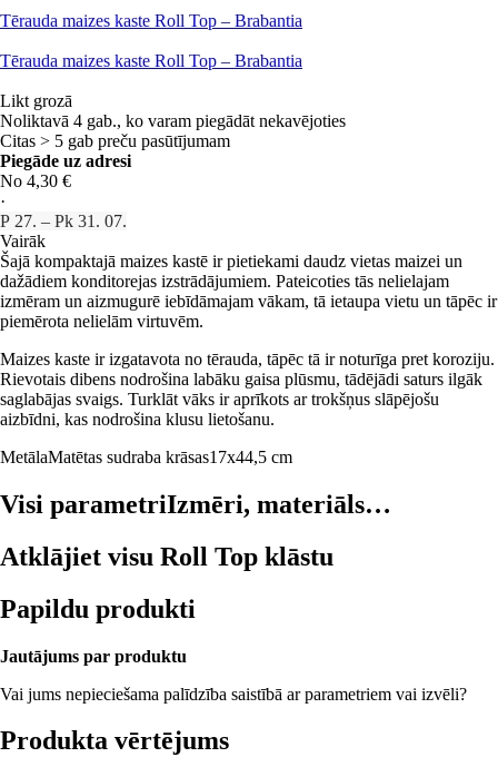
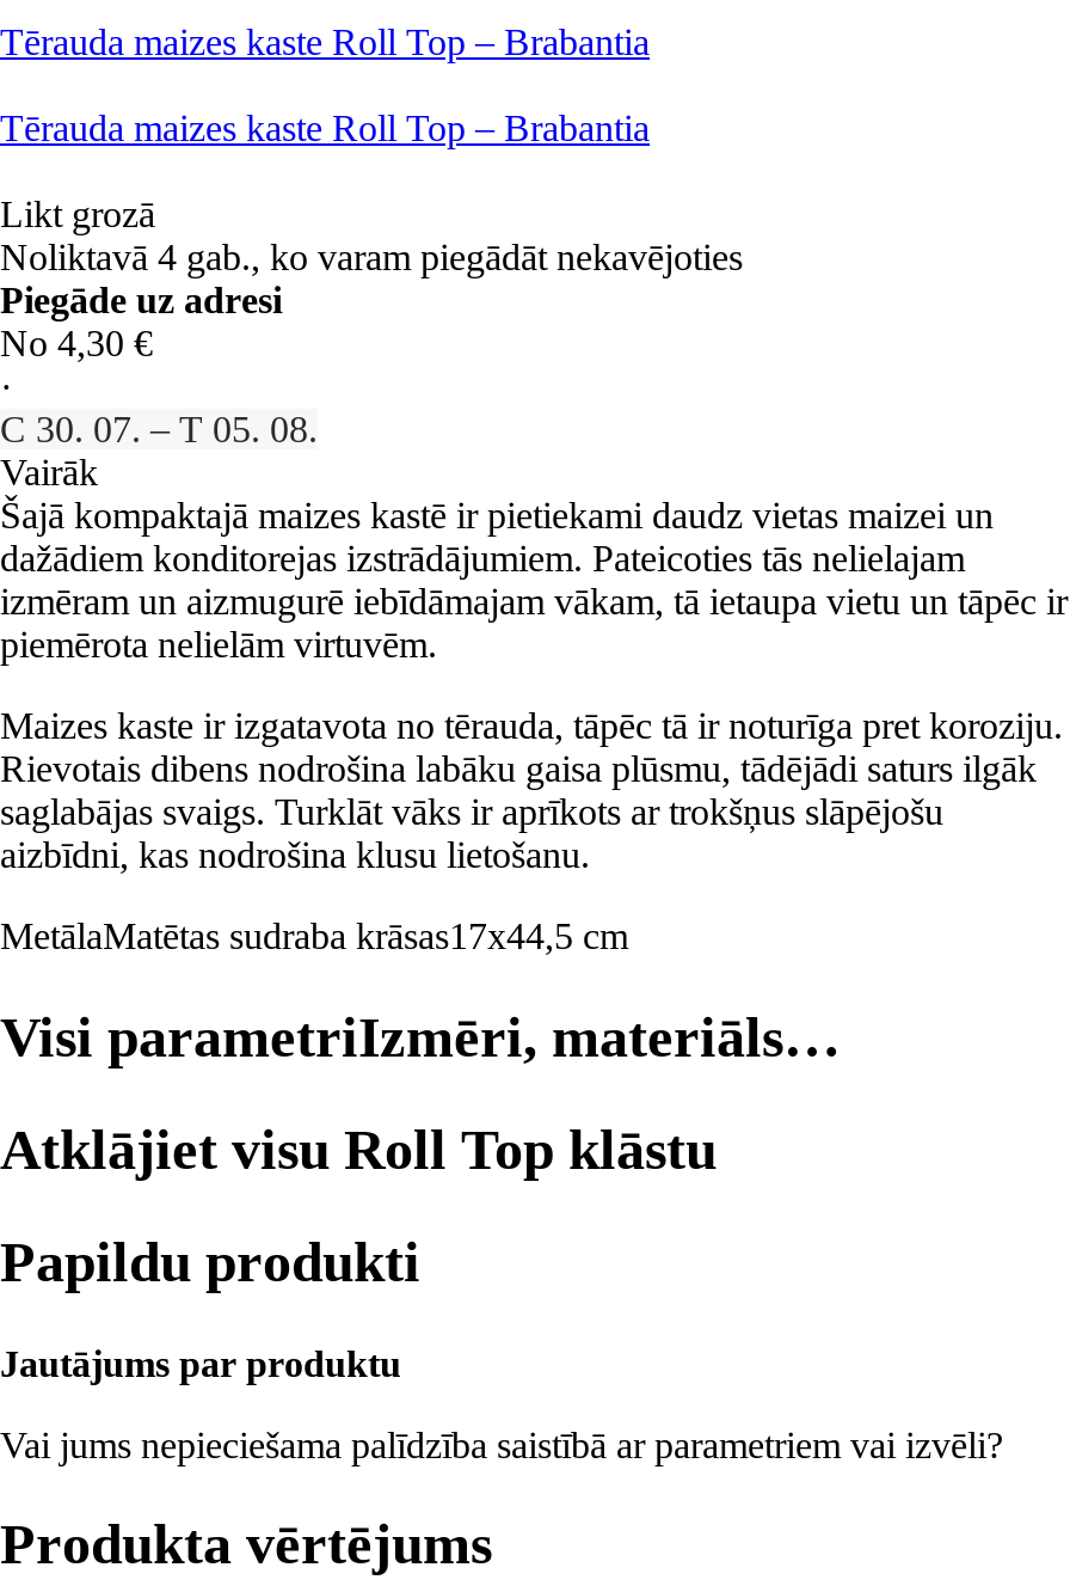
[0,131,230,150] Citas > 5 gab preču pasūtījumam -> none
[0,211,127,230] P 27. – Pk 31. 07. -> [0,409,318,449] C 30. 07. – T 05. 08.

